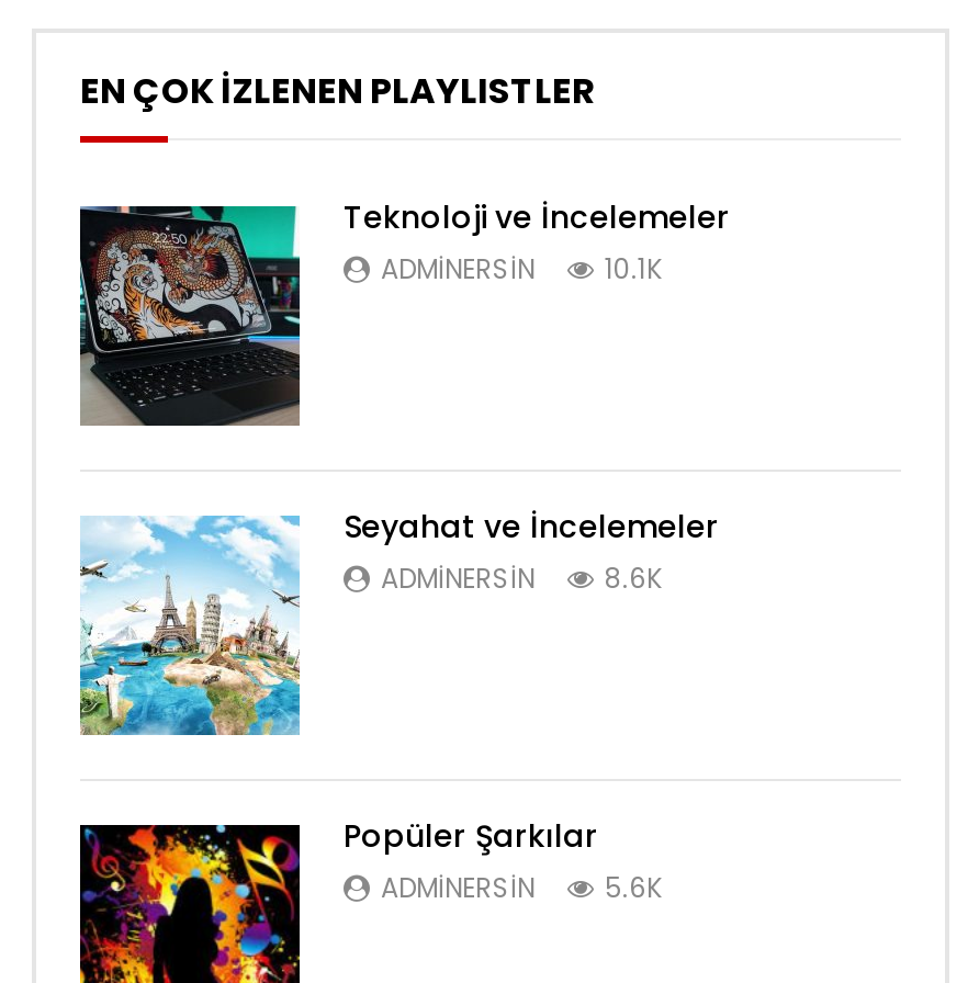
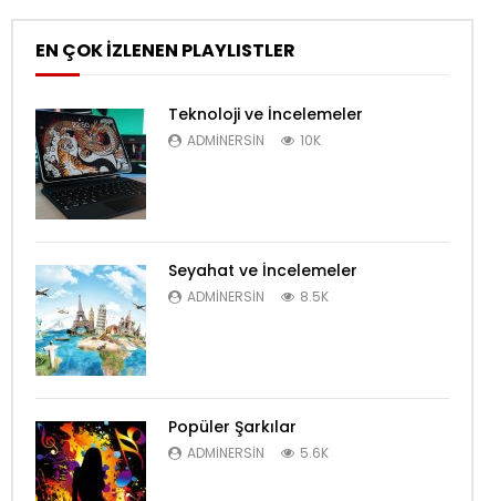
[381,251,662,288] ADMINERSIN 10.1K -> [187,131,321,150] ADMINERSIN 10K
[381,560,662,597] ADMINERSIN 8.6K -> [187,287,329,306] ADMINERSIN 8.5K

